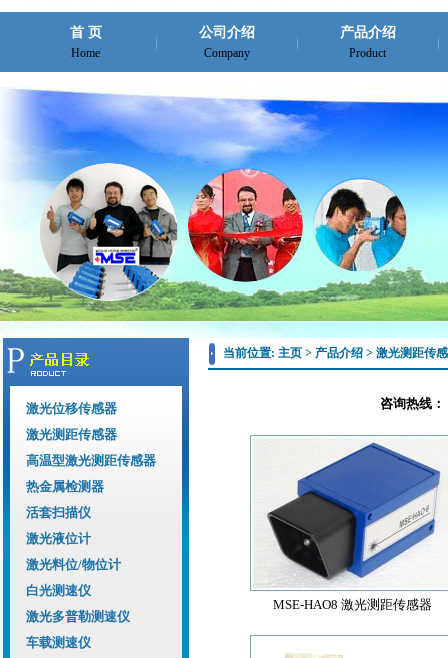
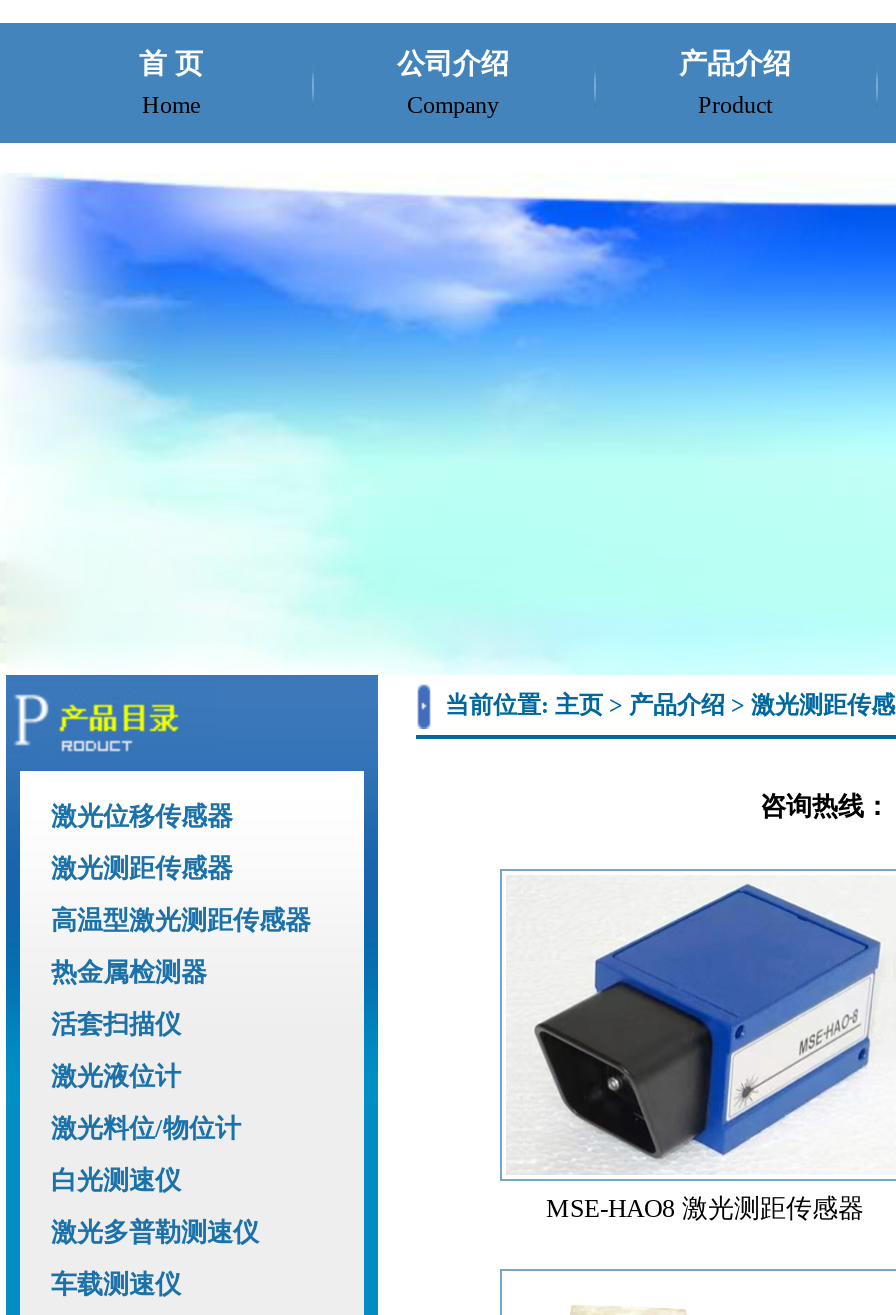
[3,162,445,322] [image] -> [6,325,890,641] [image]

